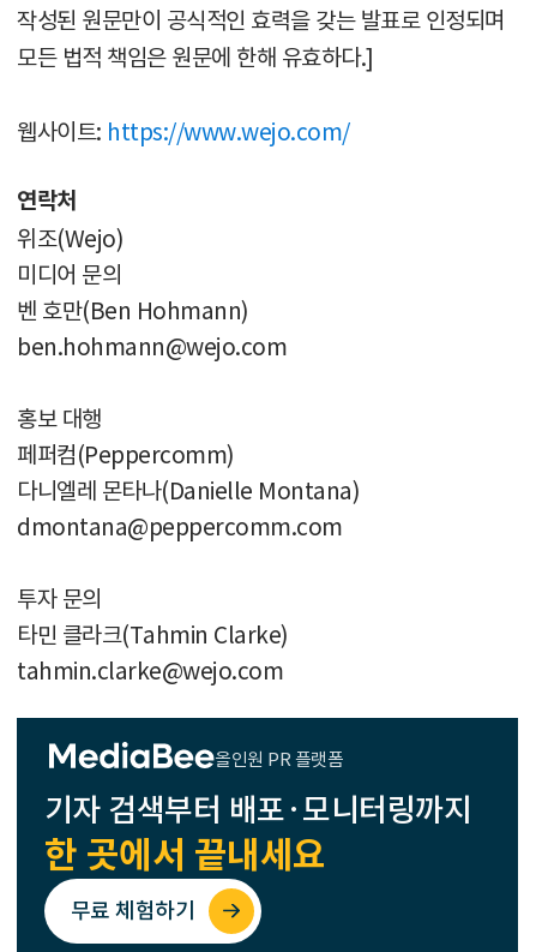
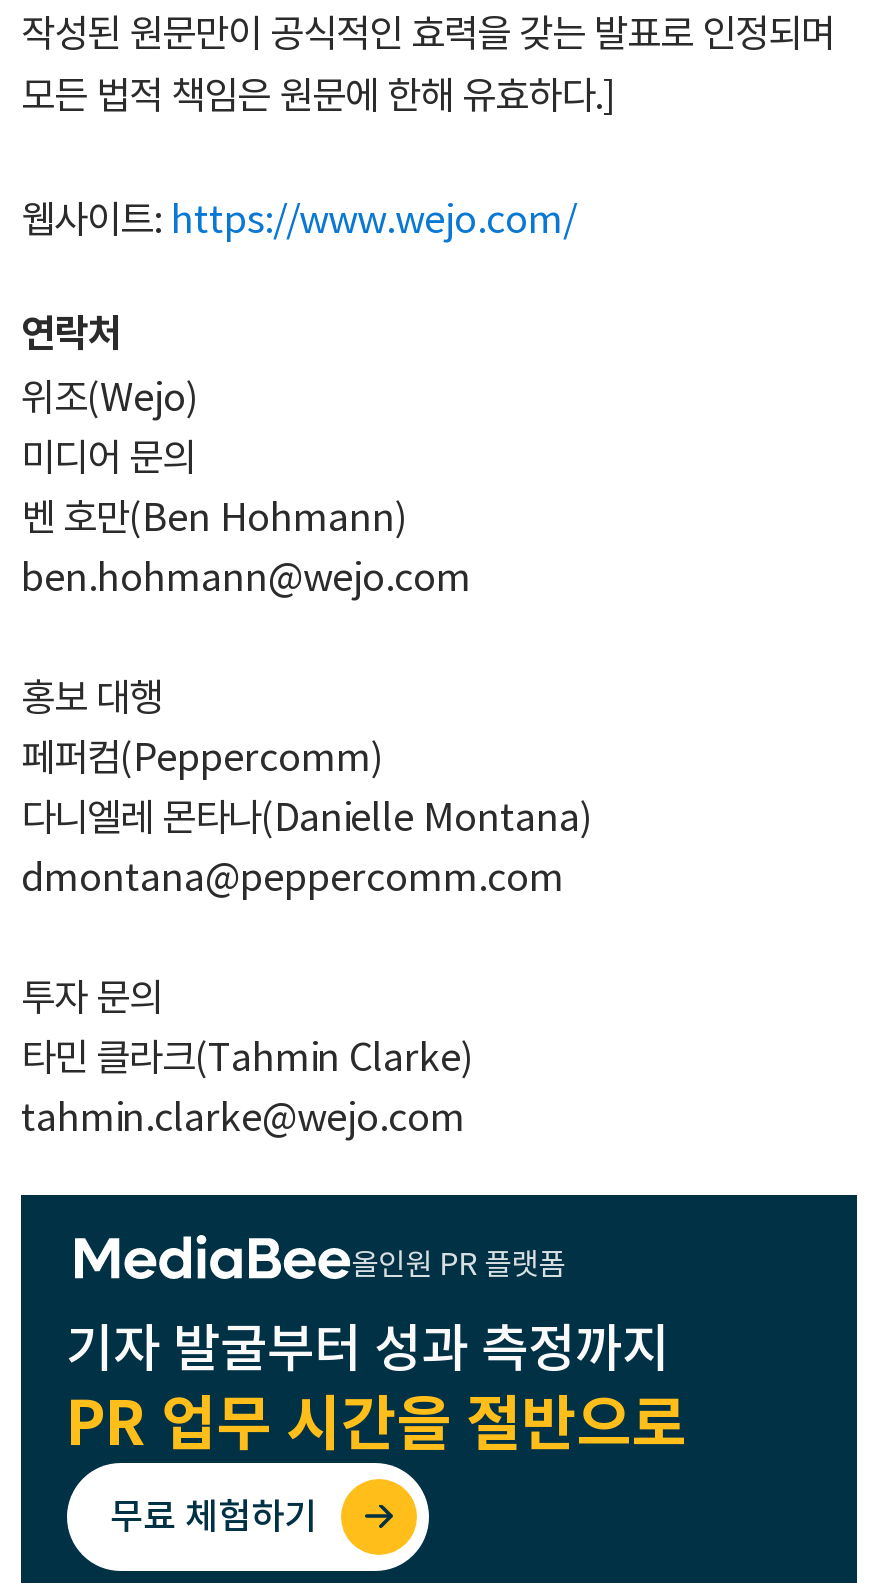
[44,790,471,878] 기자 검색부터 배포·모니터링까지 | 한 곳에서 끝내세요 -> [66,1315,686,1461] 기자 발굴부터 성과 측정까지 | PR 업무 시간을 절반으로

